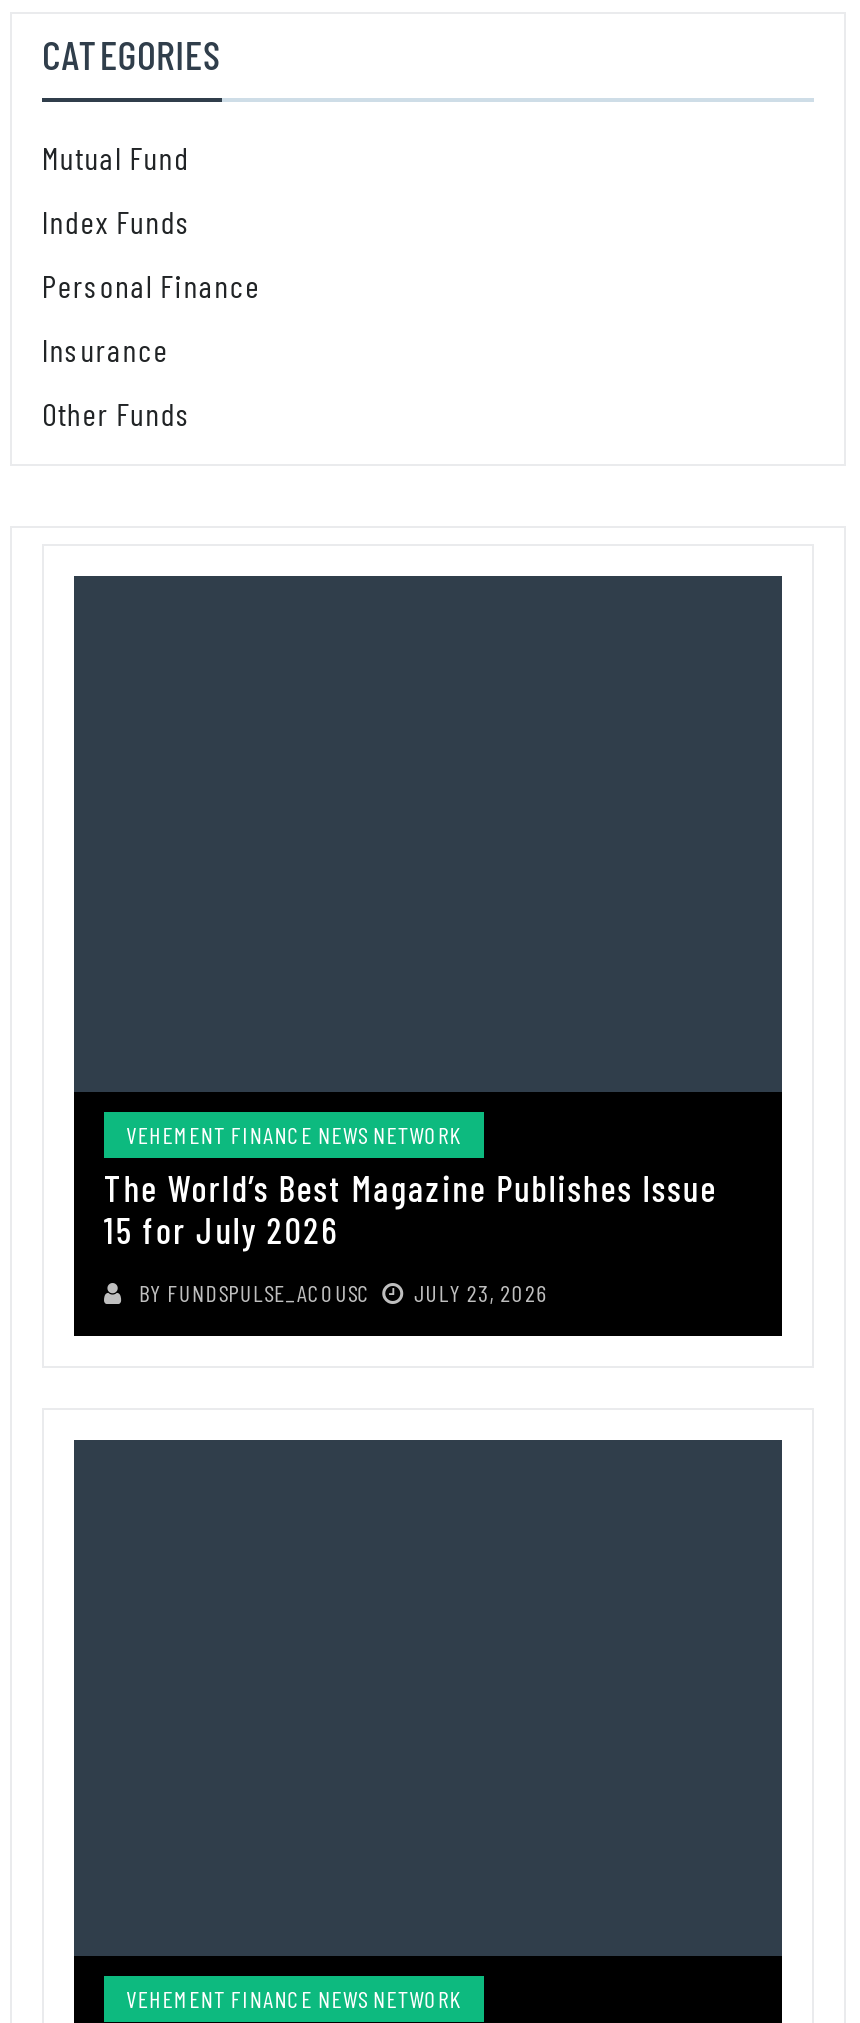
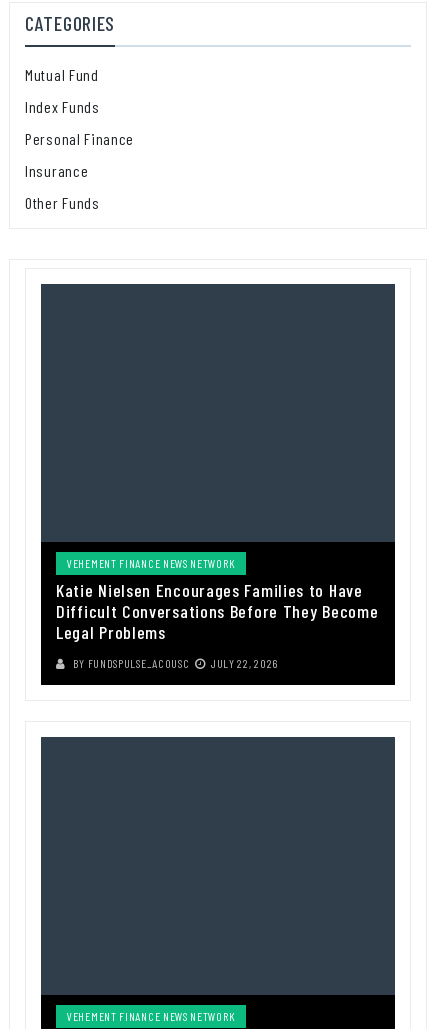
[104,1166,717,1252] The World’s Best Magazine Publishes Issue | 15 for July 2026 -> [56,579,378,643] Katie Nielsen Encourages Families to Have | Difficult Conversations Before They Become | Legal Problems
[133,1278,548,1306] BY FUNDSPULSE_ACOUSC JULY 23, 2026 -> [71,656,278,670] BY FUNDSPULSE_ACOUSC JULY 22, 2026

